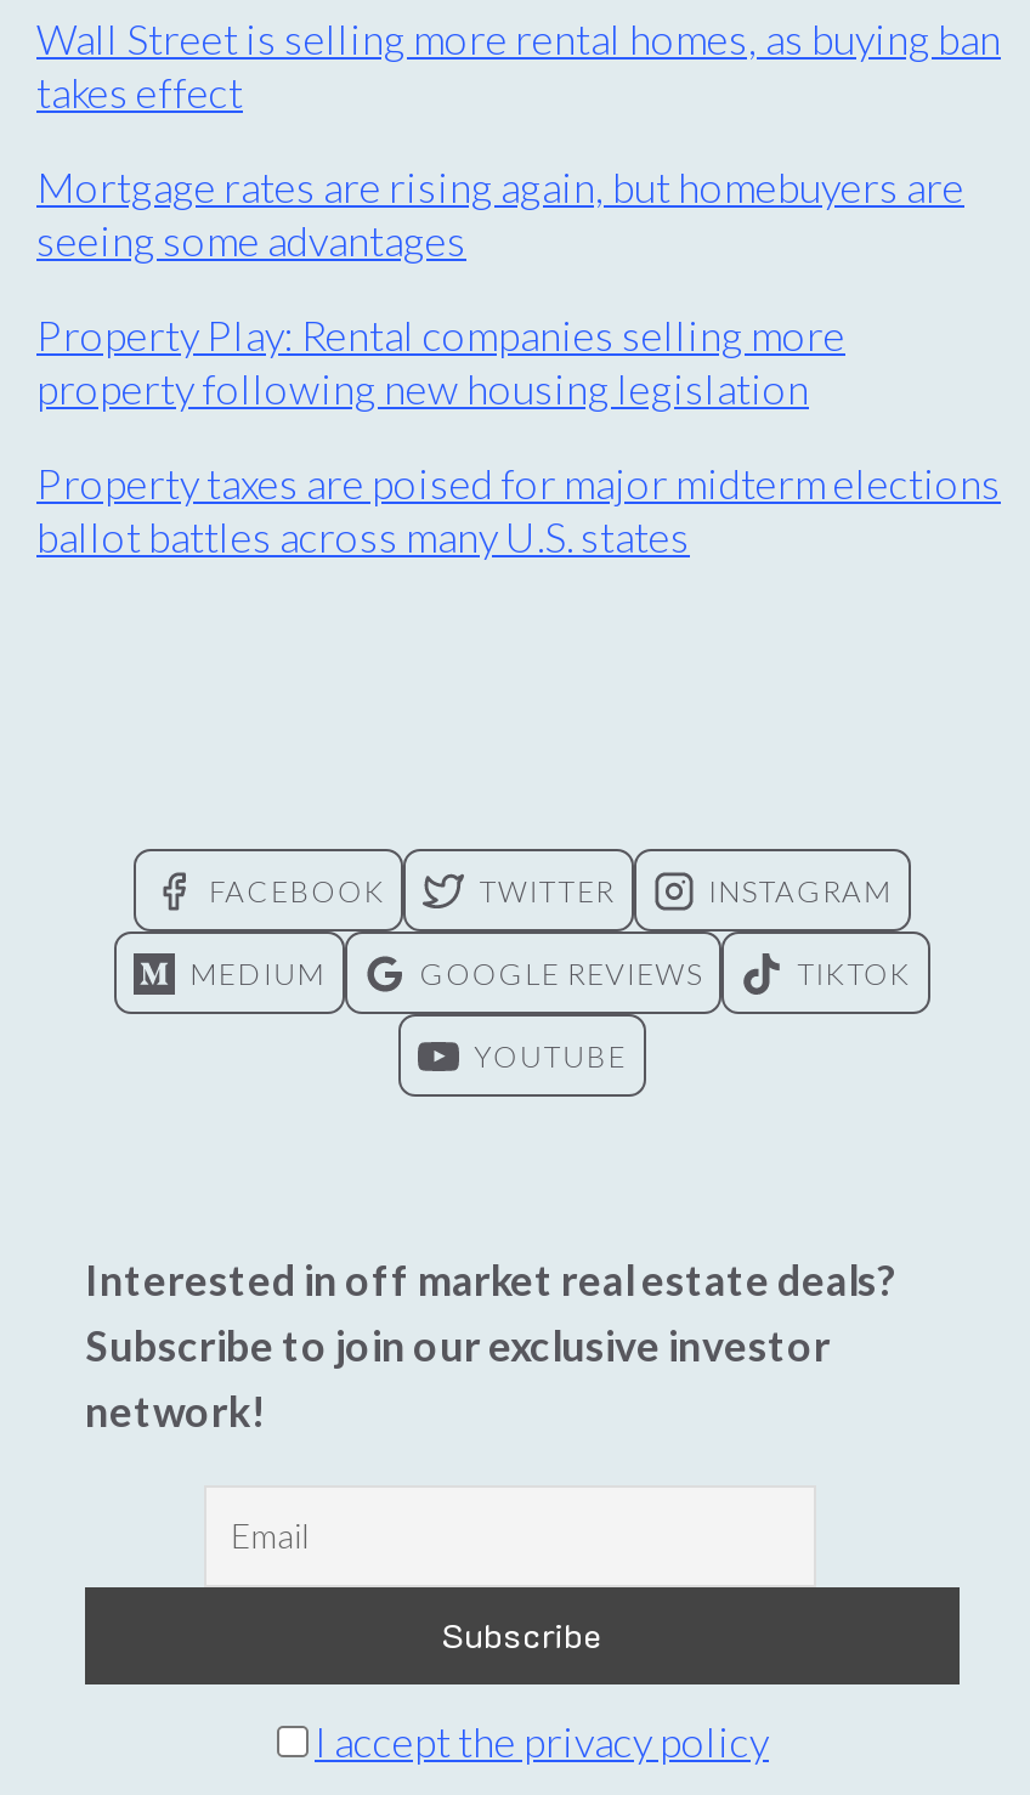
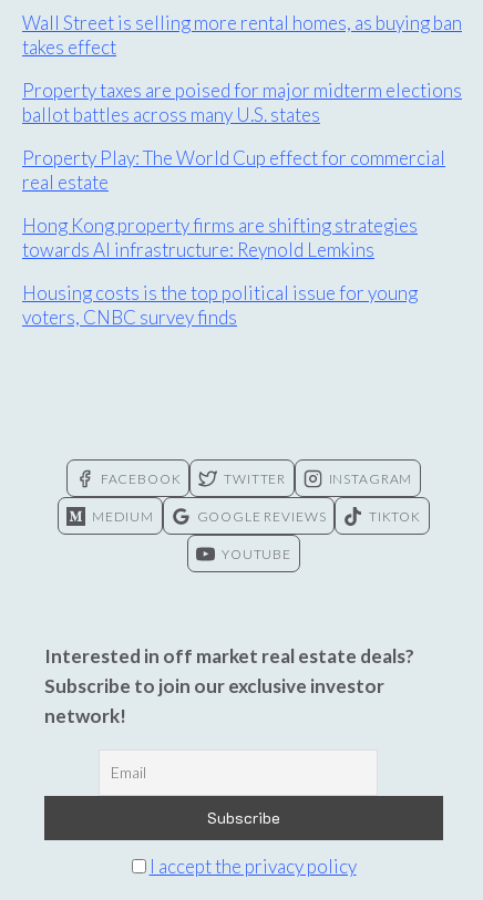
[36,161,964,414] Mortgage rates are rising again, but homebuyers are | seeing some advantages | Property Play: Rental companies selling more | property following new housing legislation -> none
moved [36,457,1001,562] -> [22,79,462,127]: Property taxes are poised for major midterm elections | ballot battles across many U.S. states
none -> [22,146,445,329] Property Play: The World Cup effect for commercial | real estate | Hong Kong property firms are shifting strategies | towards AI infrastructure: Reynold Lemkins | Housing costs is the top political issue for young | voters, CNBC survey finds

